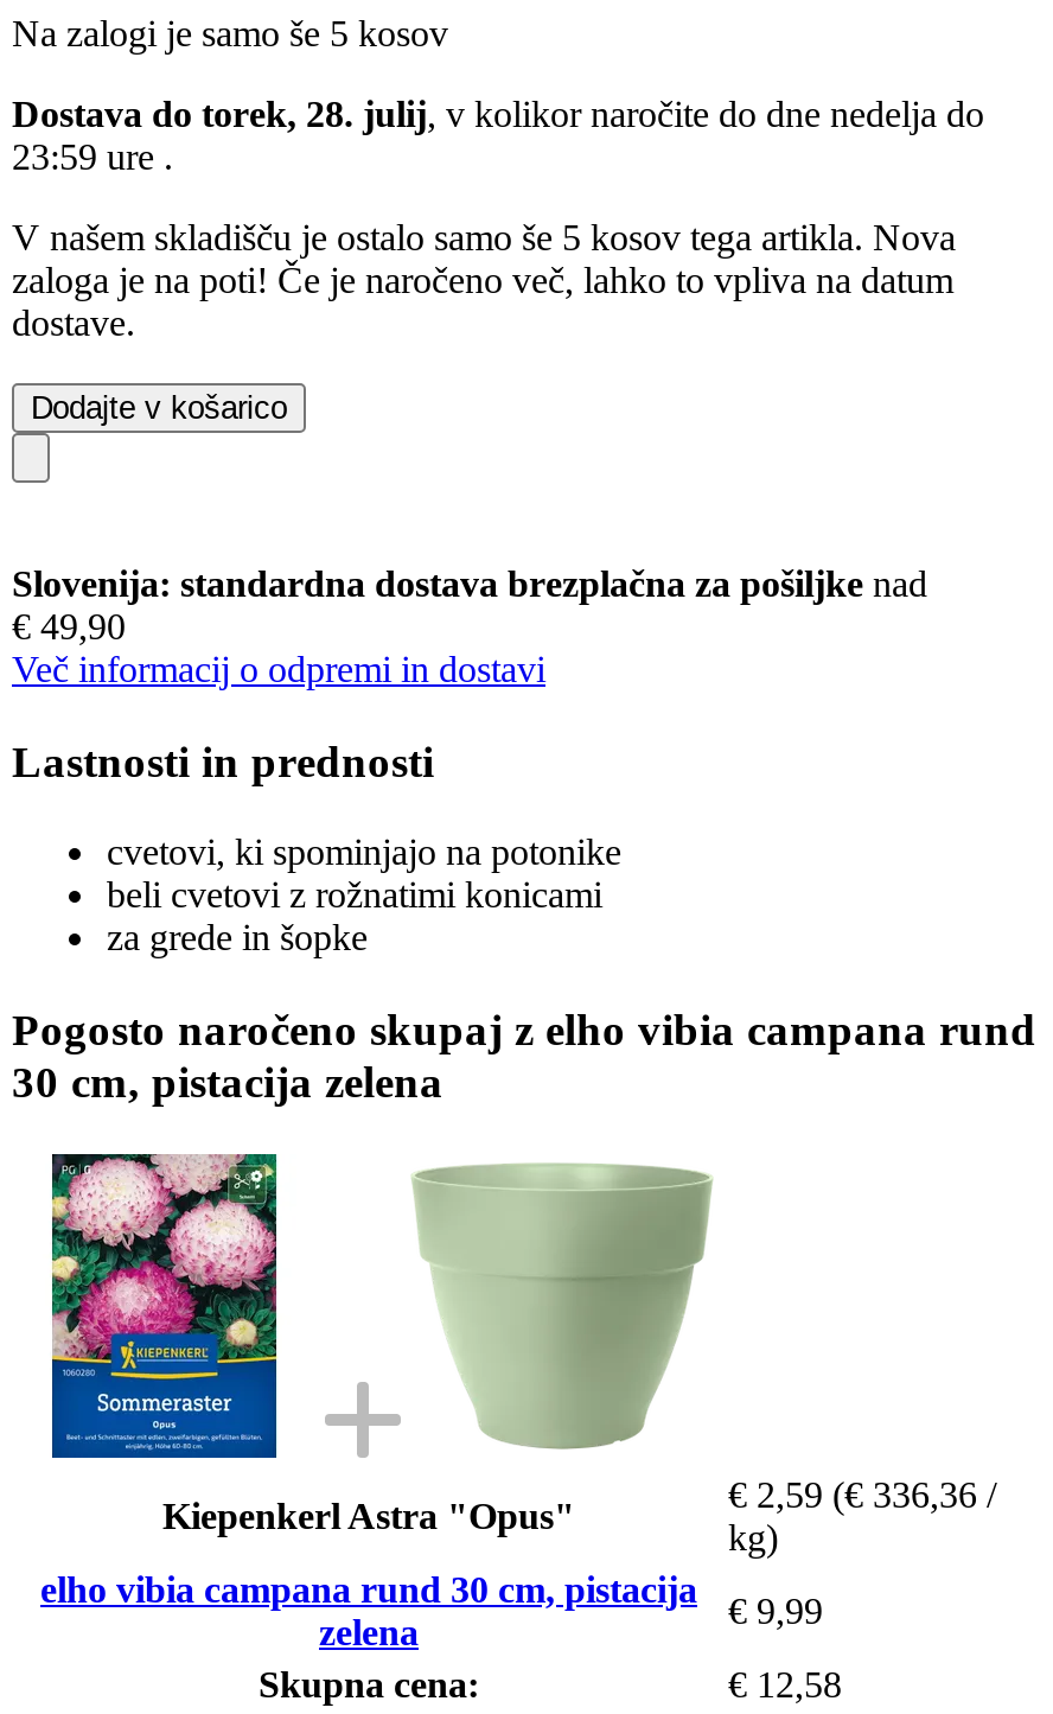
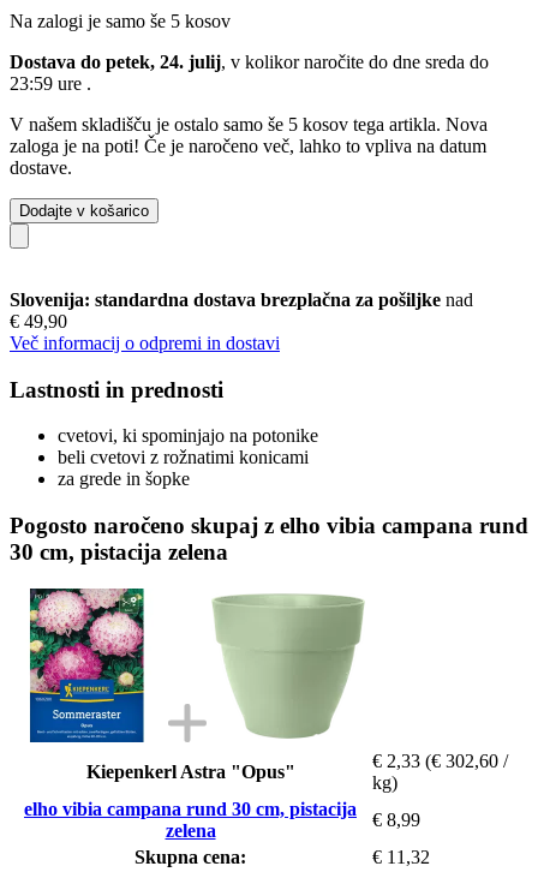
[12,93,984,134] Dostava do torek, 28. julij, v kolikor naročite do dne nedelja do -> [10,51,489,72] Dostava do petek, 24. julij, v kolikor naročite do dne sreda do
[728,1474,996,1514] € 2,59 (€ 336,36 / -> [372,750,508,771] € 2,33 (€ 302,60 /
[728,1590,823,1630] € 9,99 -> [372,809,420,830] € 8,99
[728,1663,842,1704] € 12,58 -> [372,846,430,867] € 11,32

